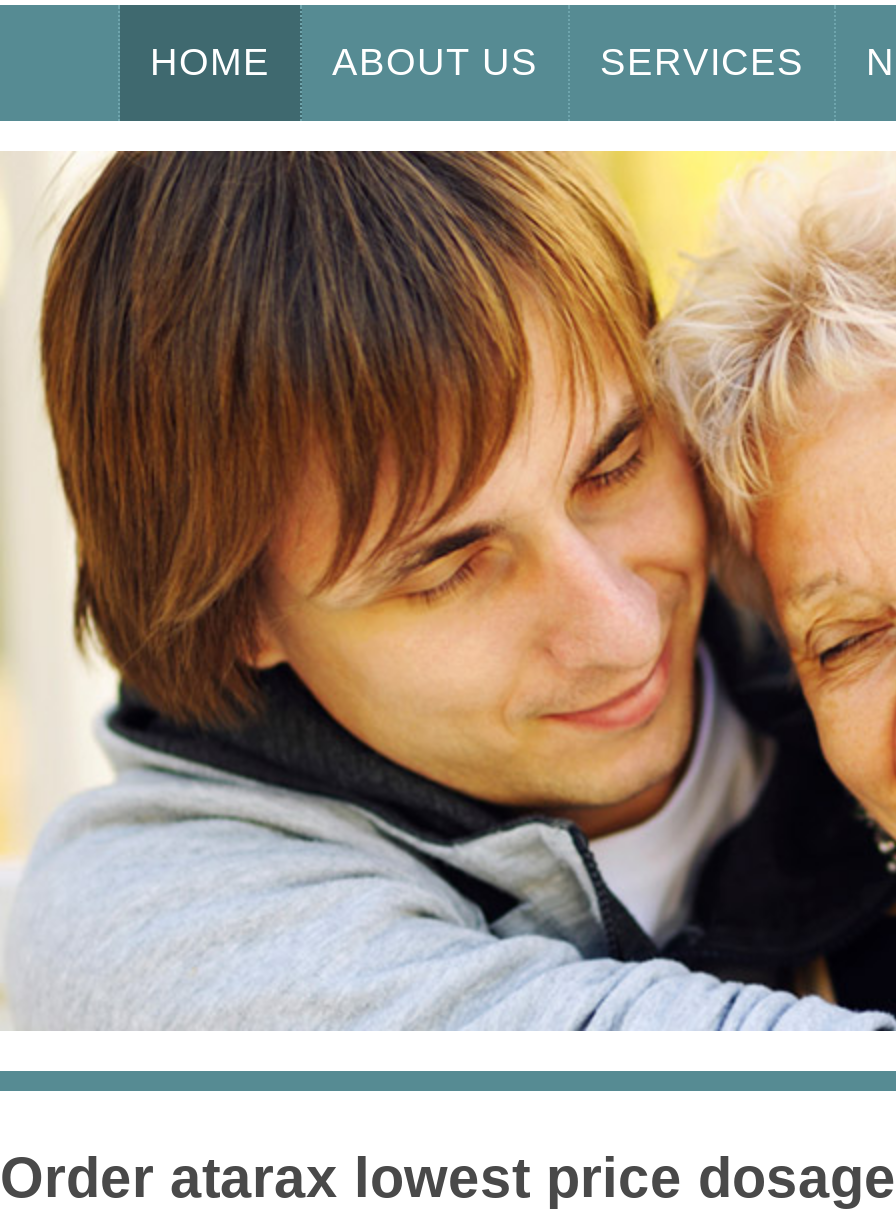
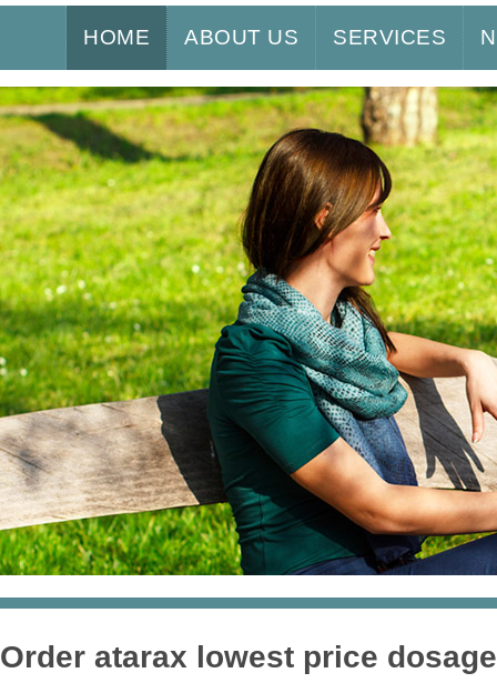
[6,149,890,1031] [image] -> [3,86,494,576] [image]

